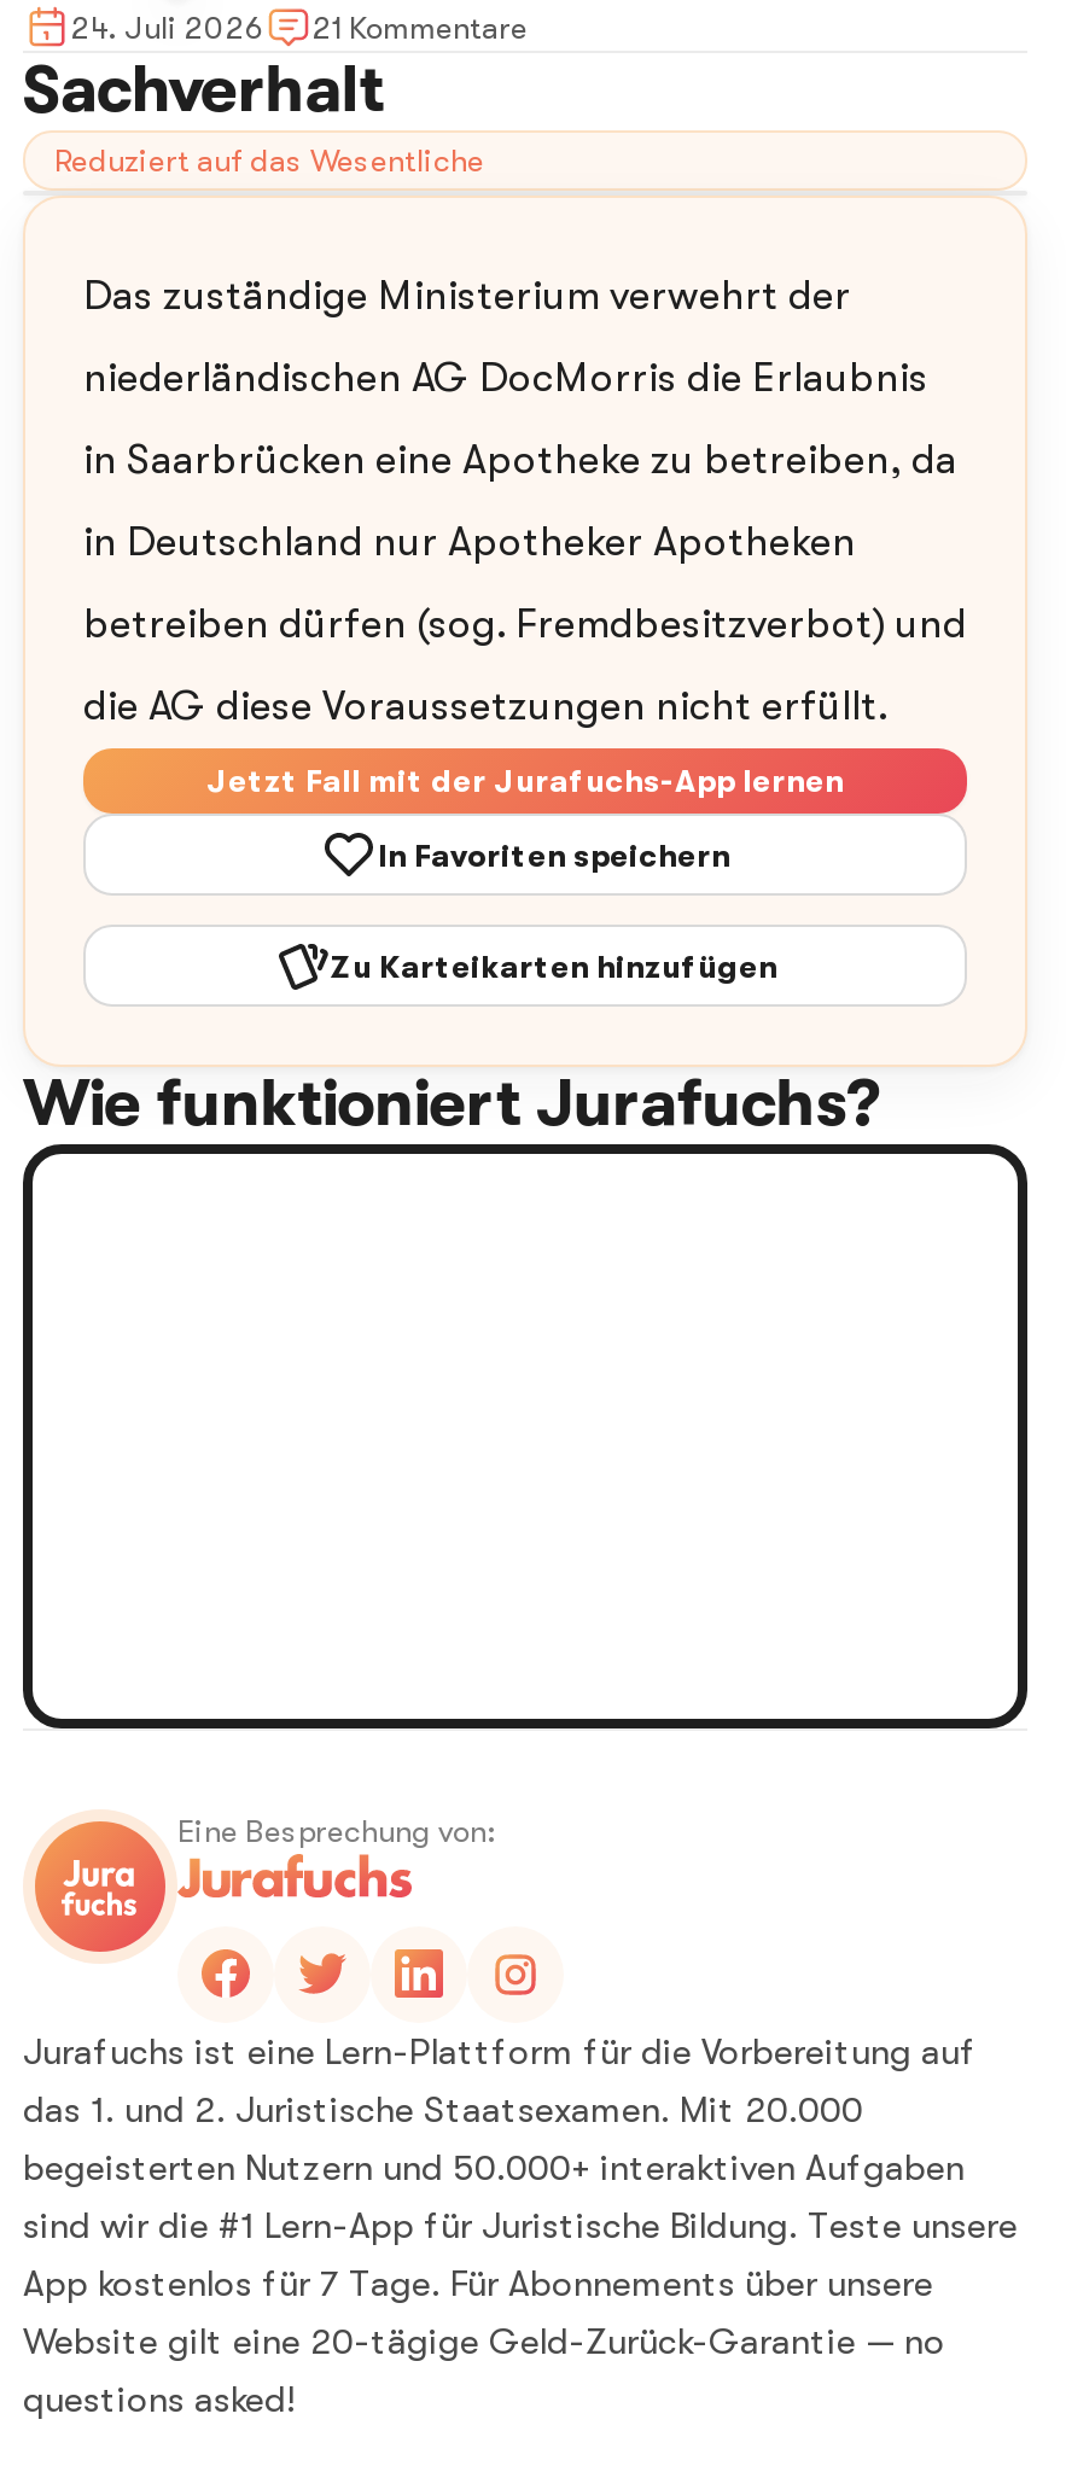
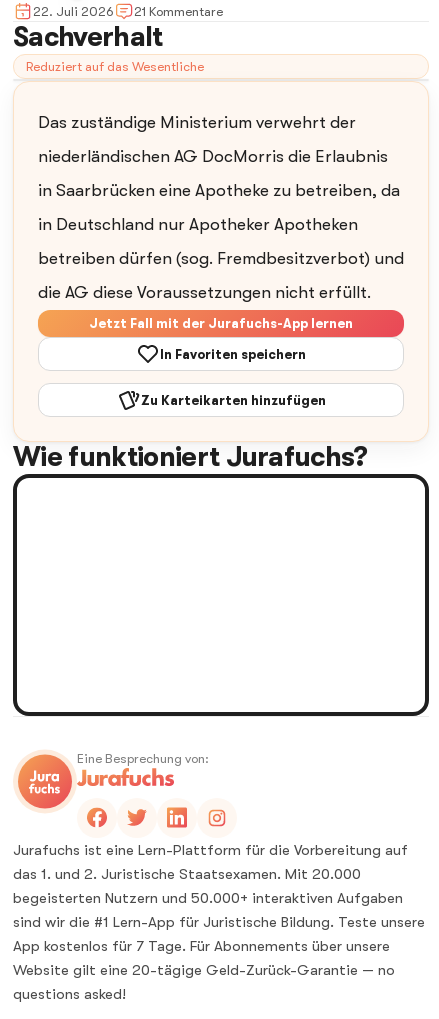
[71,8,528,45] 24. Juli 2026 21 Kommentare -> [33,3,223,18] 22. Juli 2026 21 Kommentare

